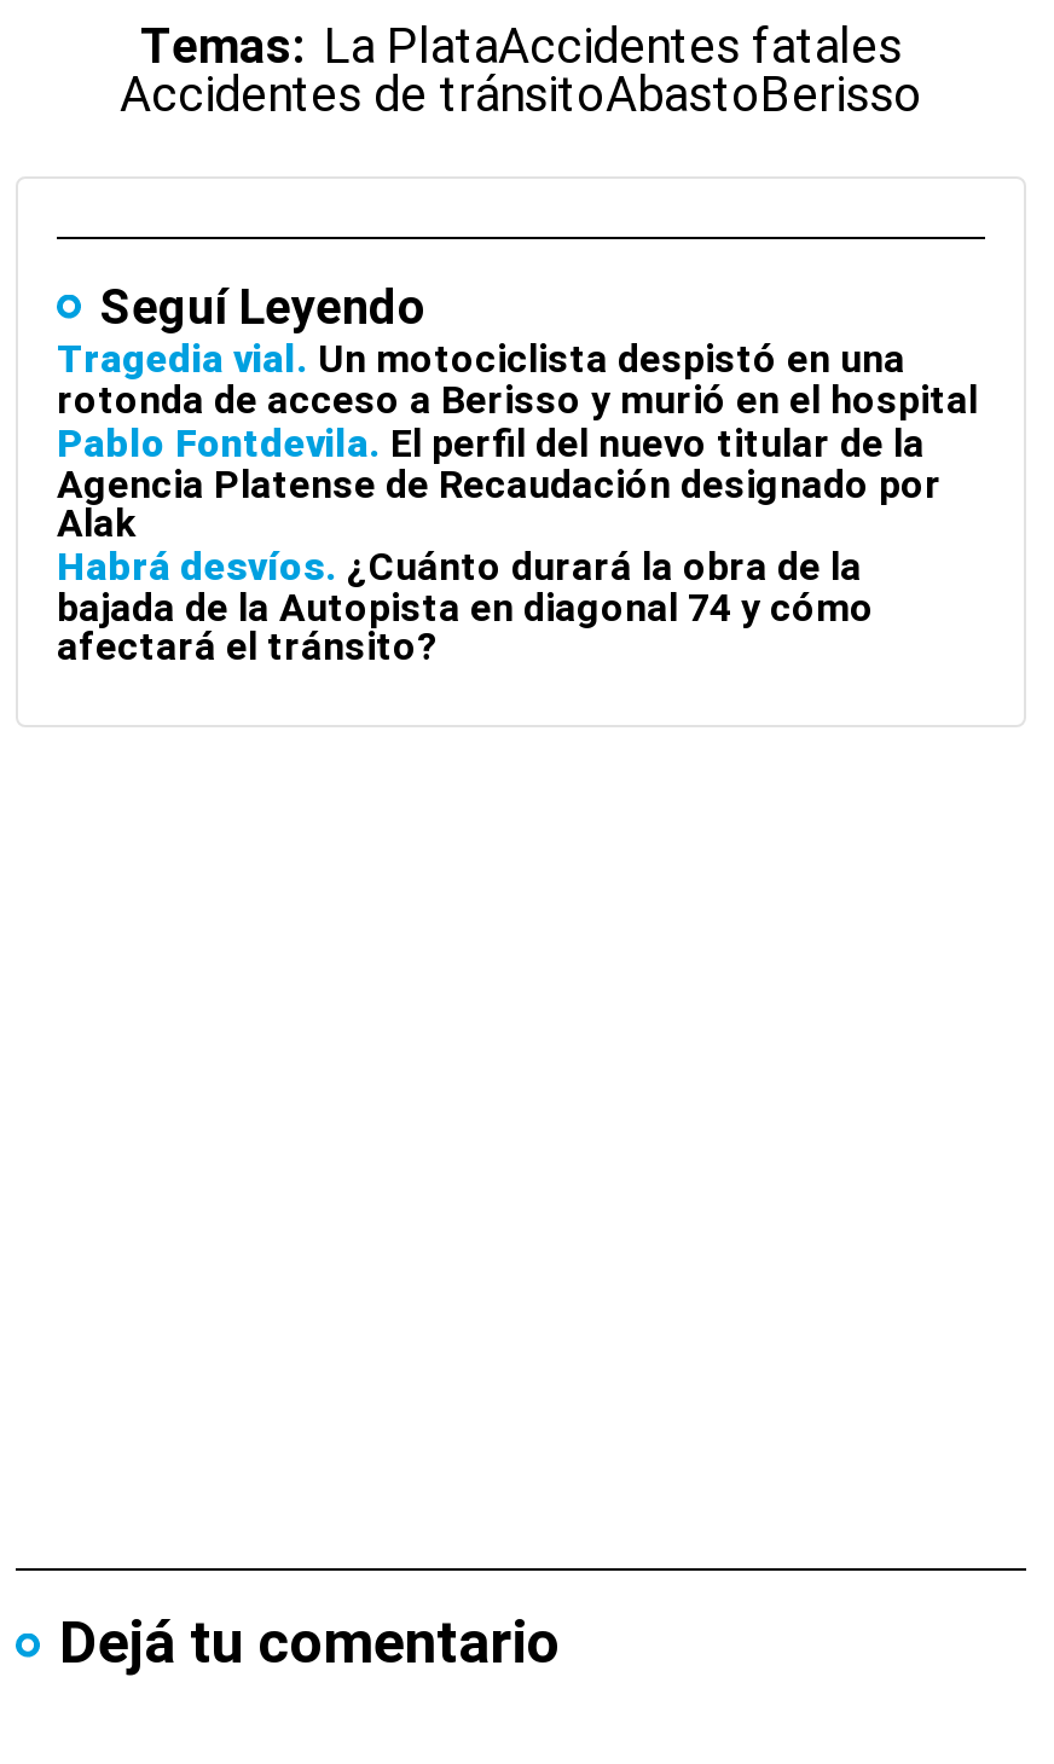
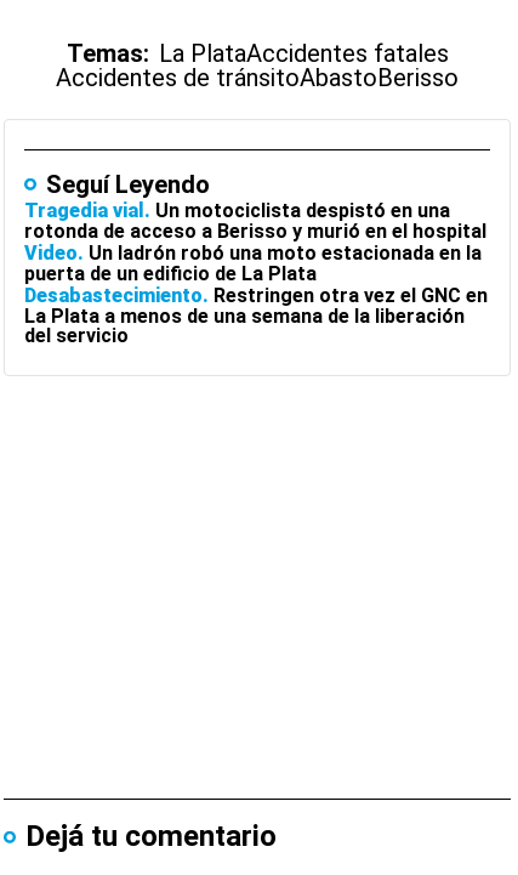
[57,420,942,669] Pablo Fontdevila El perfil del nuevo titular de la | Agencia Platense de Recaudación designado por | Alak | Habrá desvíos ¿Cuánto durará la obra de la | bajada de la Autopista en diagonal 74 y cómo | afectará el tránsito? -> [24,242,488,347] Video Un ladrón robó una moto estacionada en la | puerta de un edificio de La Plata | Desabastecimiento Restringen otra vez el GNC en | La Plata a menos de una semana de la liberación | del servicio

